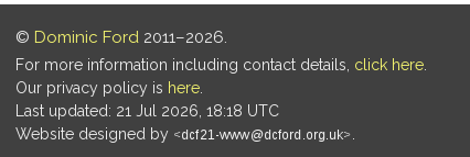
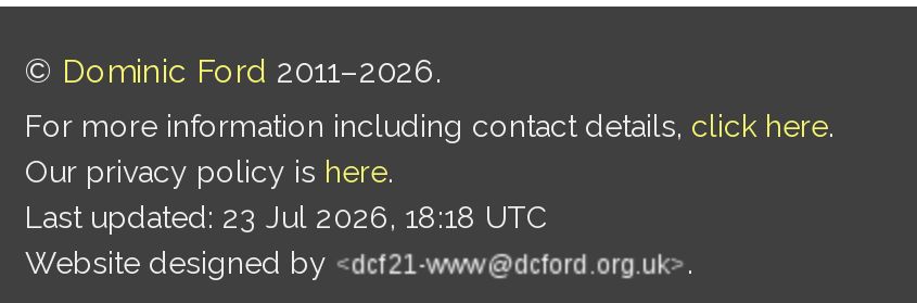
[15,102,279,120] Last updated: 21 Jul 2026, 18:18 UTC -> [25,200,548,235] Last updated: 23 Jul 2026, 18:18 UTC

